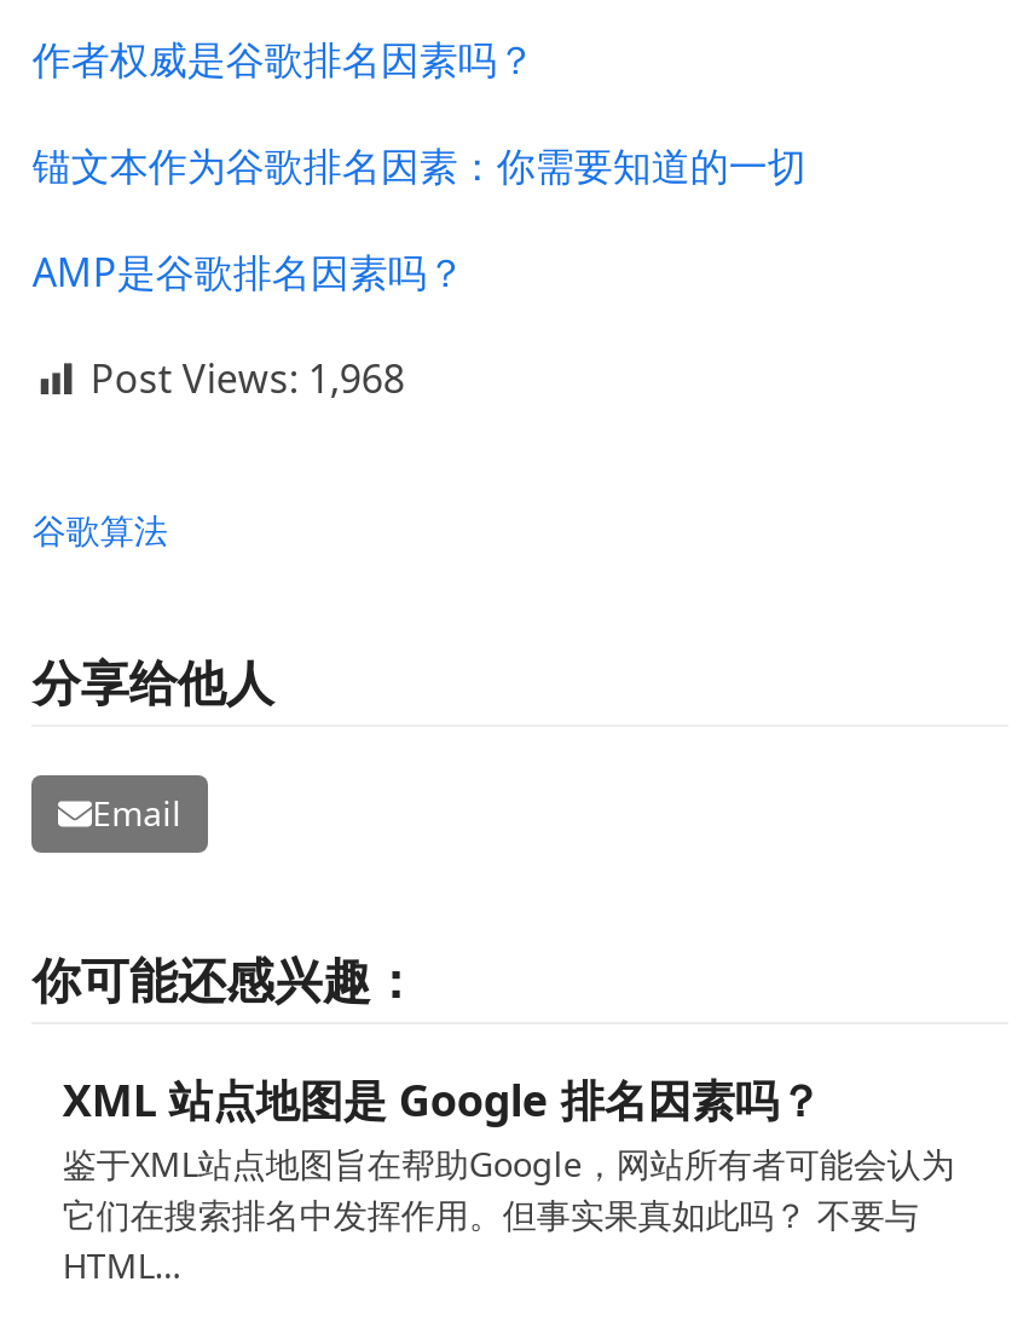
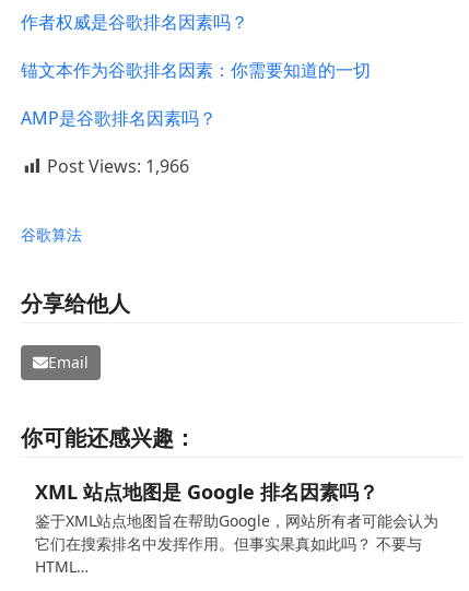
[90,352,405,405] Post Views: 1,968 -> [47,154,190,178] Post Views: 1,966

